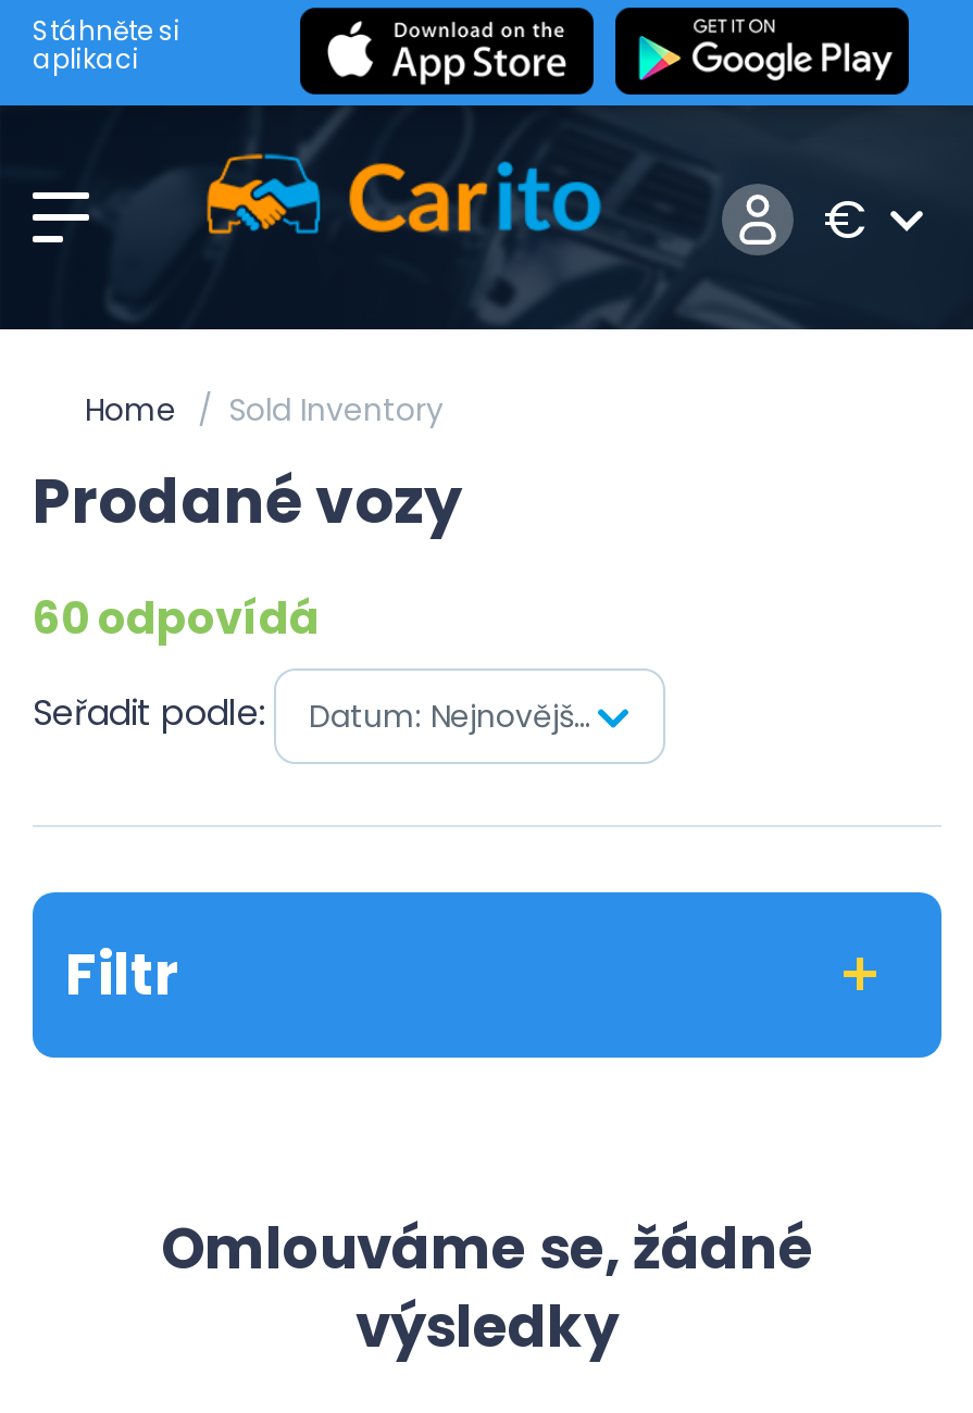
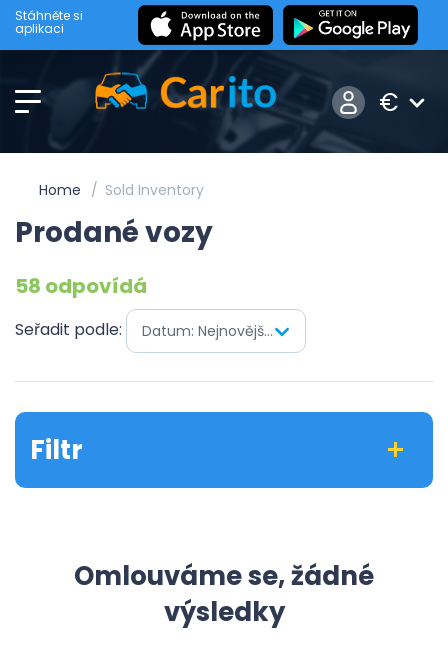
[33,588,320,649] 60 odpovídá -> [15,272,147,300] 58 odpovídá

